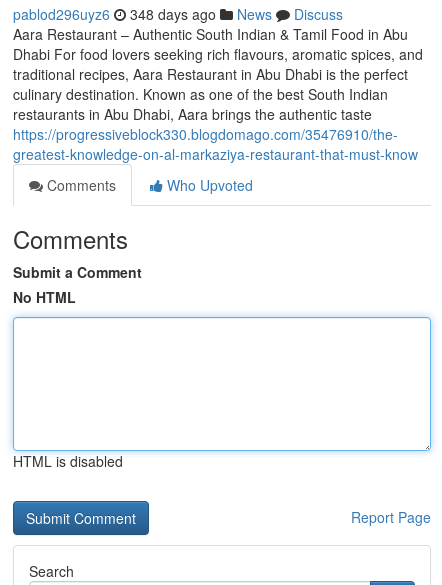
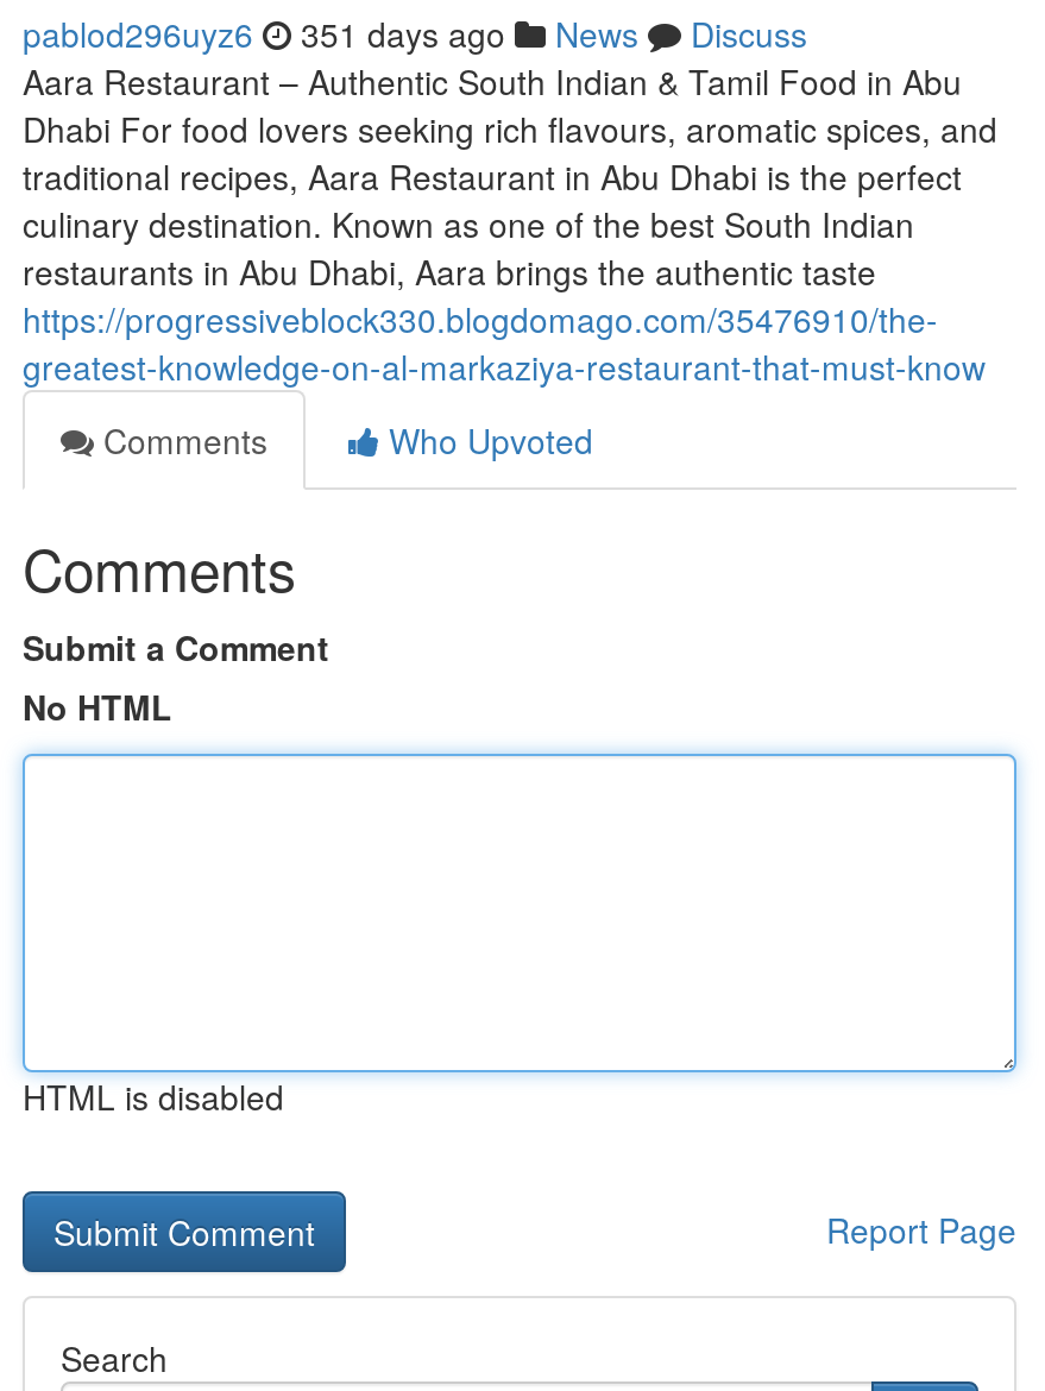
[13,4,343,24] pablod296uyz6 348 days ago News Discuss -> [23,10,807,57] pablod296uyz6 351 days ago News Discuss

